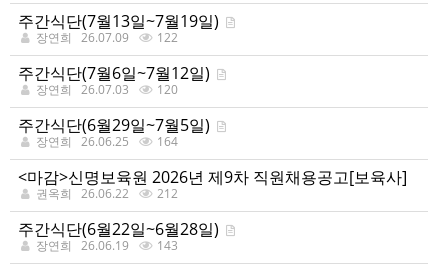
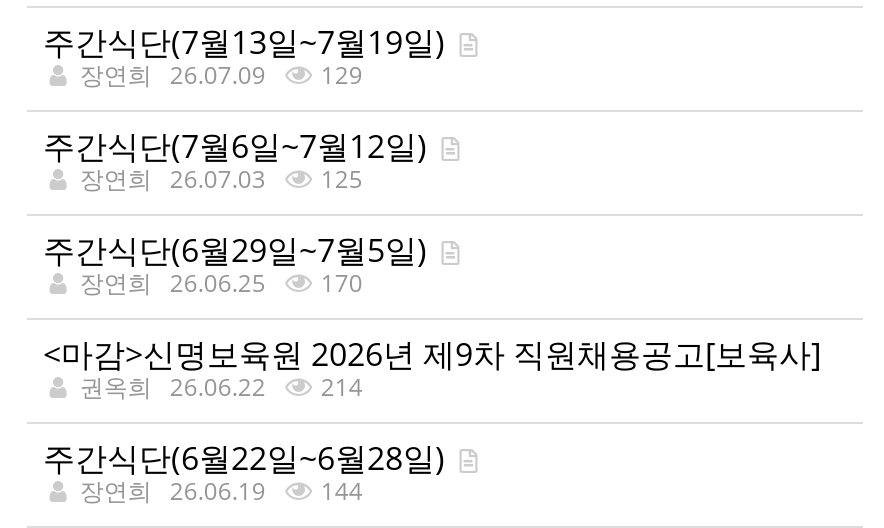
[36,29,178,46] 장연희 26.07.09 122 -> [80,58,363,92] 장연희 26.07.09 129
[36,81,178,98] 장연희 26.07.03 120 -> [80,162,363,196] 장연희 26.07.03 125
[36,133,178,150] 장연희 26.06.25 164 -> [80,266,363,300] 장연희 26.06.25 170
[36,185,178,202] 권옥희 26.06.22 212 -> [80,370,363,404] 권옥희 26.06.22 214
[36,237,178,254] 장연희 26.06.19 143 -> [80,474,363,508] 장연희 26.06.19 144

